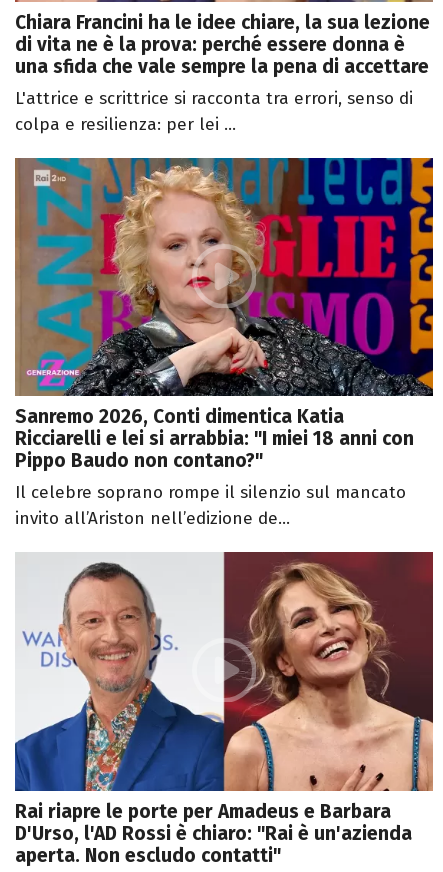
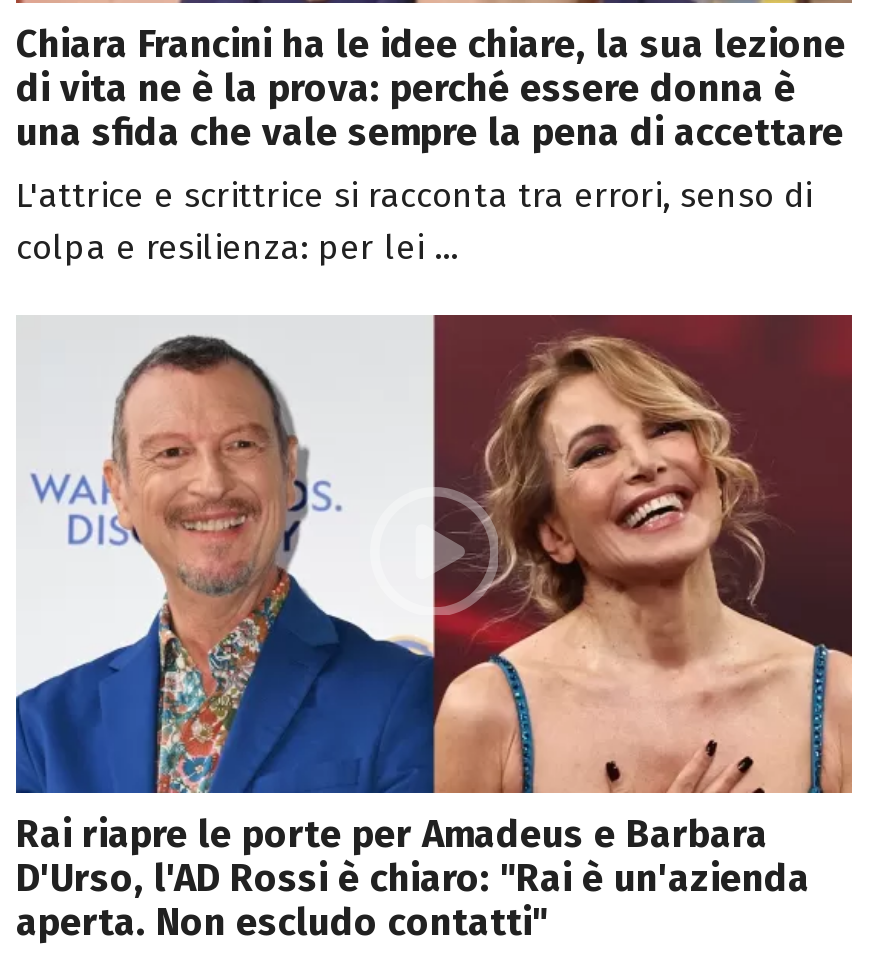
[15,157,434,529] [image] | Sanremo 2026, Conti dimentica Katia | Ricciarelli e lei si arrabbia: "I miei 18 anni con | Pippo Baudo non contano?" | Il celebre soprano rompe il silenzio sul mancato | invito all’Ariston nell’edizione de... -> none

